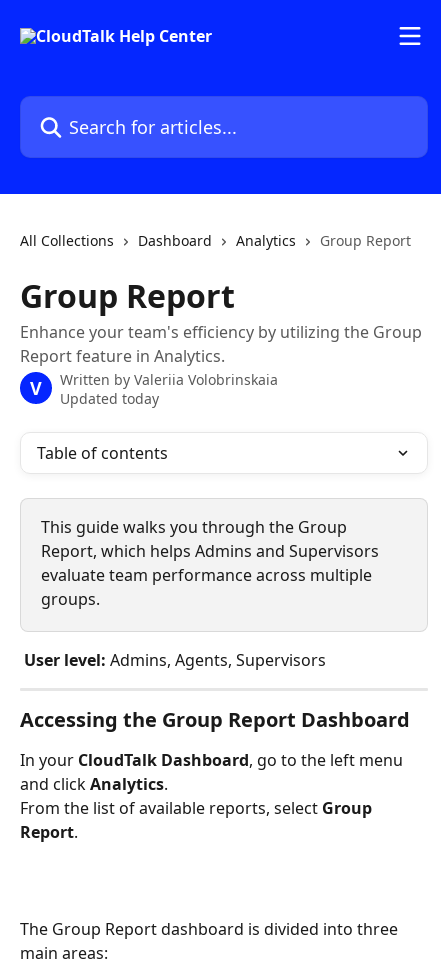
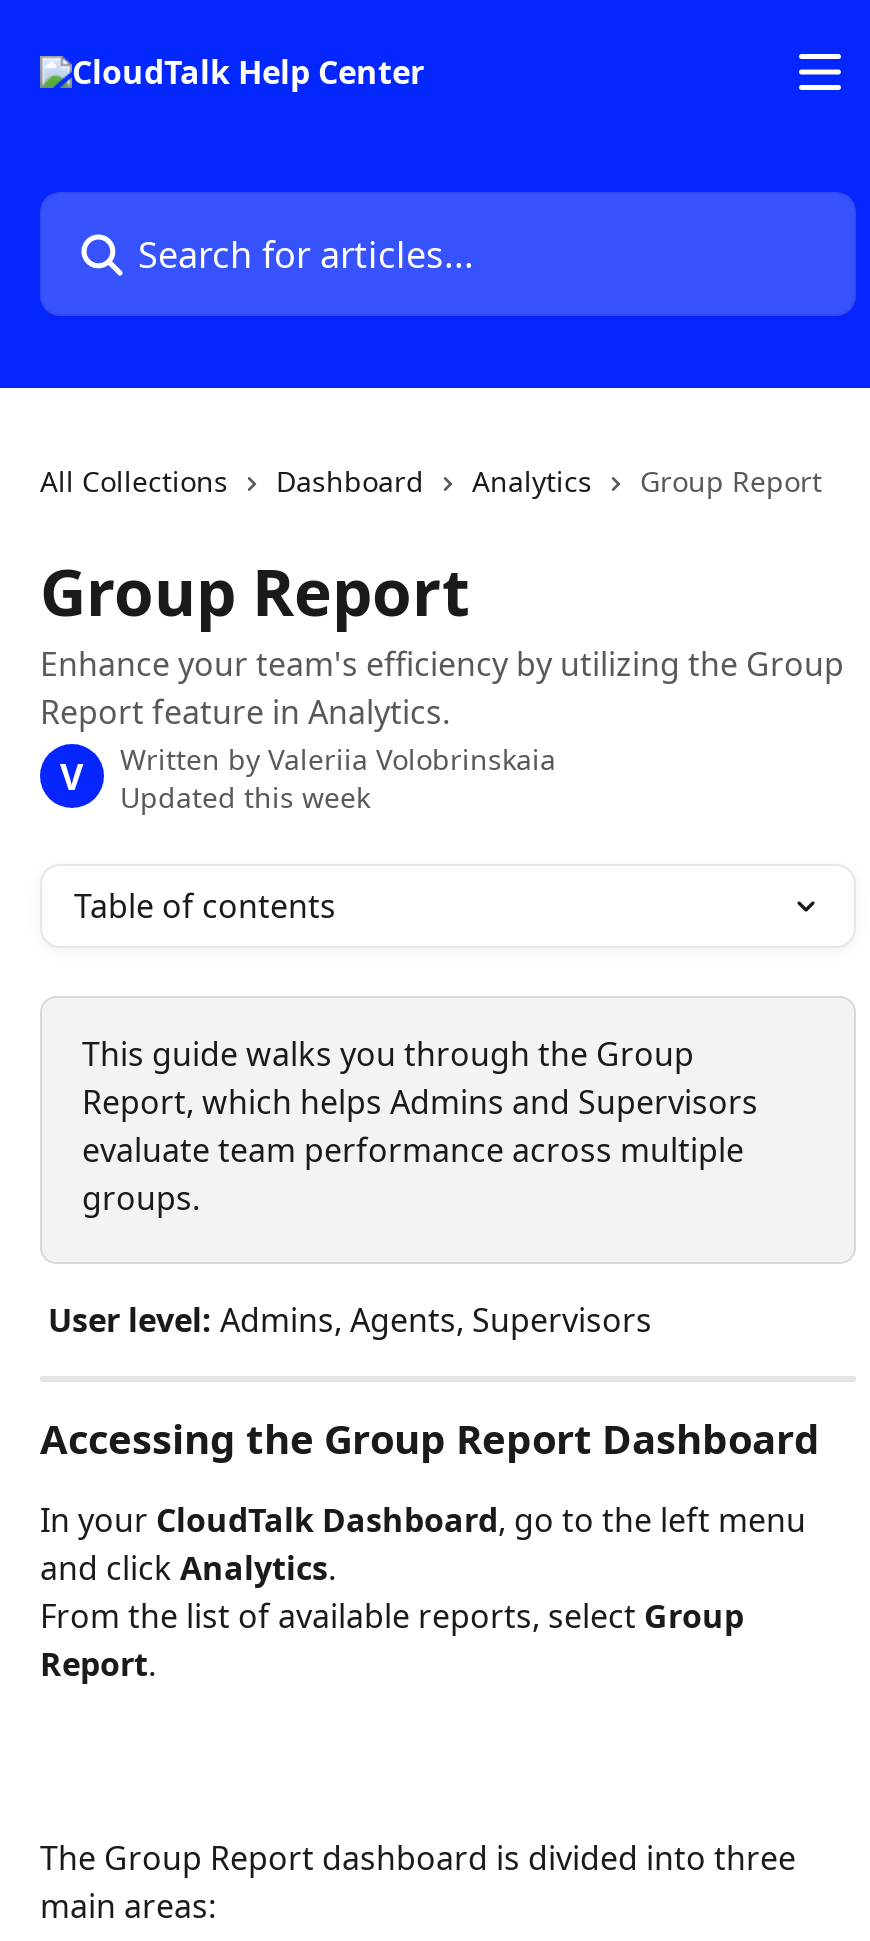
[60,389,159,408] Updated today -> [120,778,370,816] Updated this week

